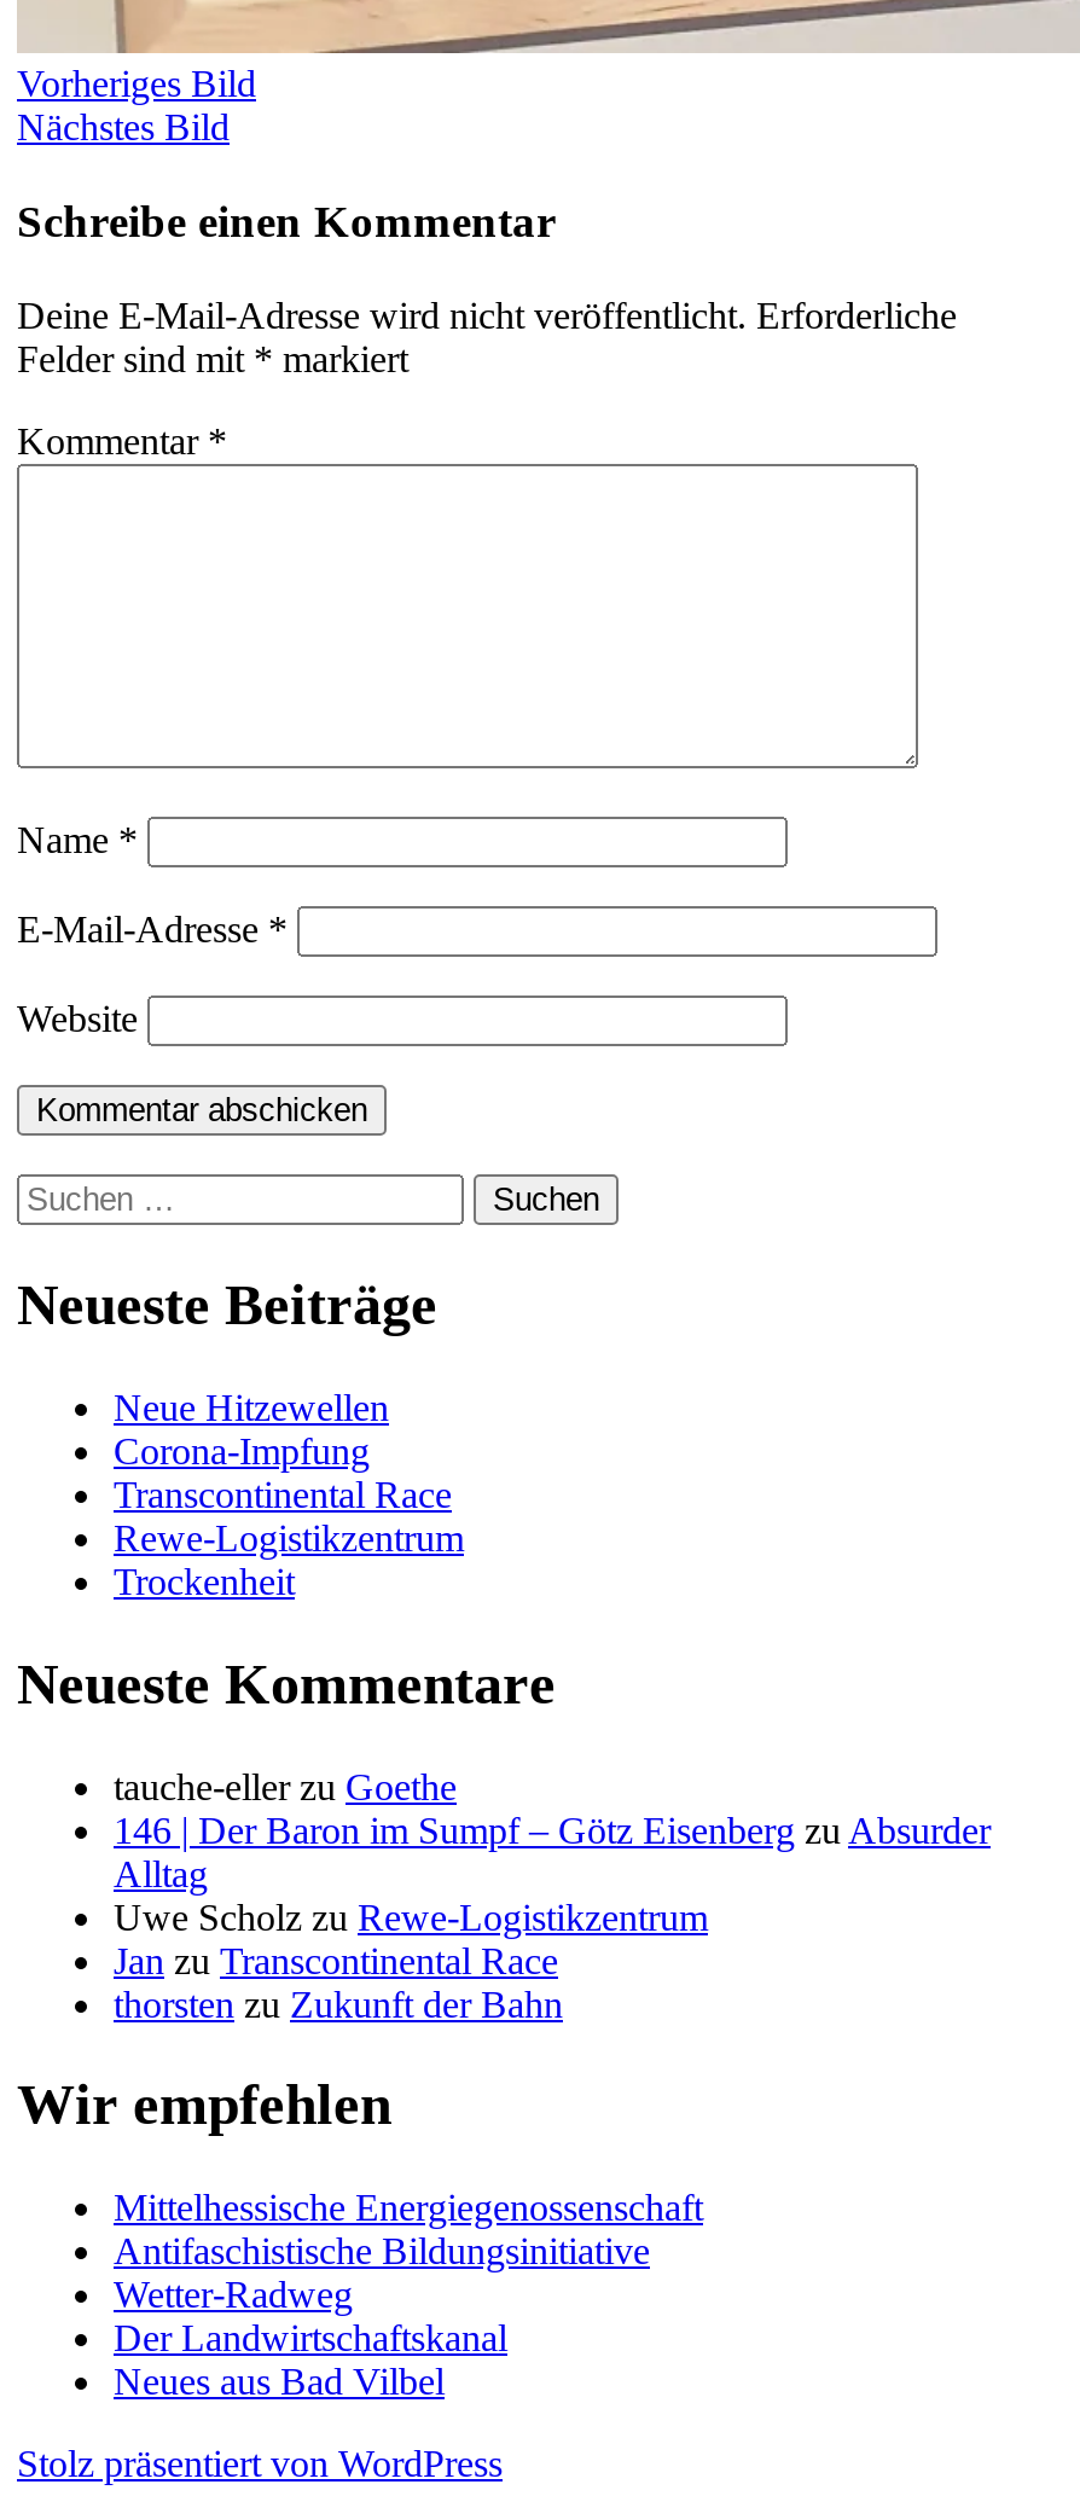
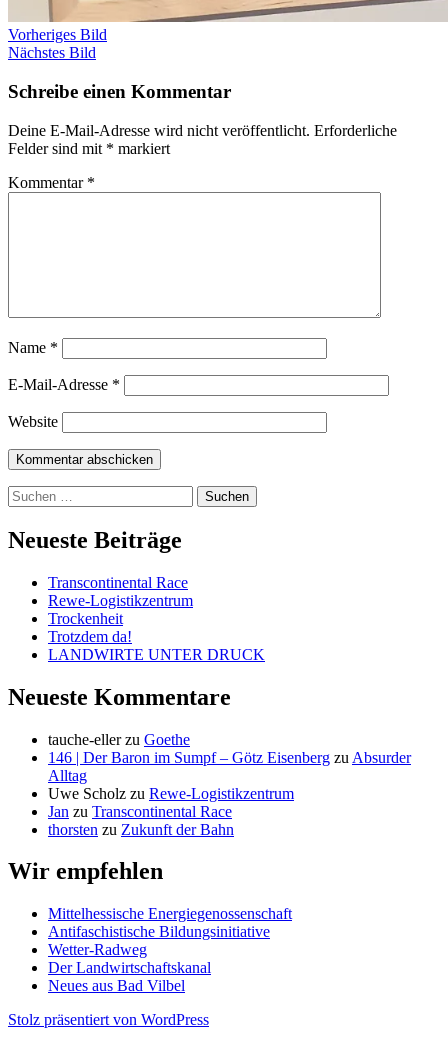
[114,1386,389,1471] Neue Hitzewellen | Corona-Impfung -> none
moved [114,1473,464,1601] -> [48,574,193,627]: Transcontinental Race | Rewe-Logistikzentrum | Trockenheit
none -> [48,628,265,663] Trotzdem da! | LANDWIRTE UNTER DRUCK

